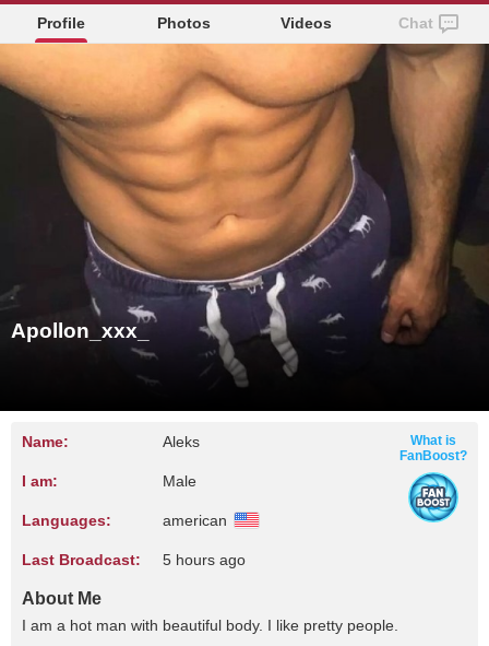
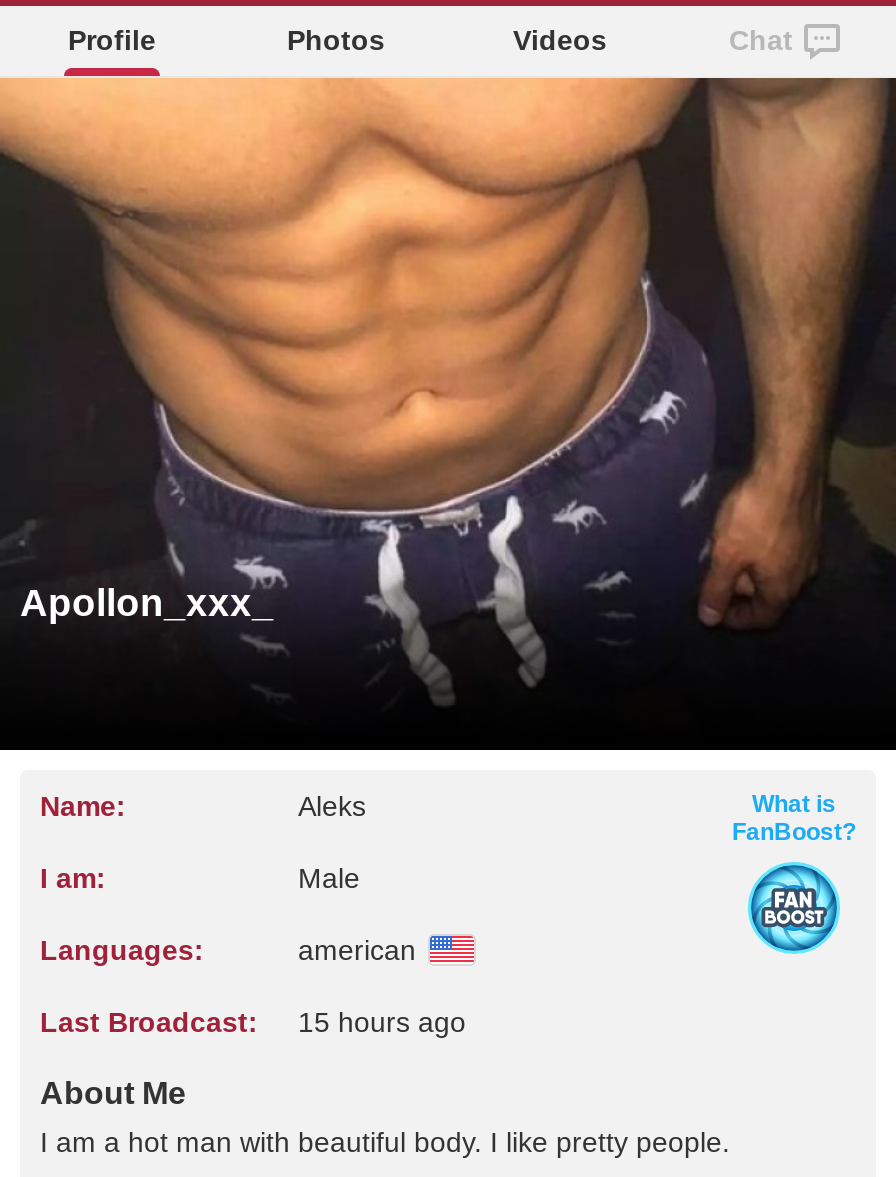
[22,551,246,568] Last Broadcast: 5 hours ago -> [40,1006,466,1038] Last Broadcast: 15 hours ago

